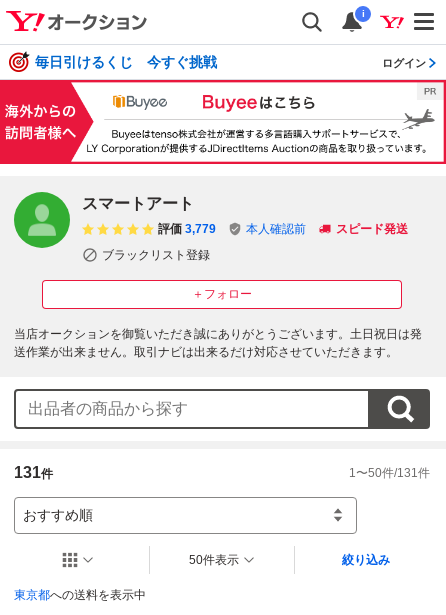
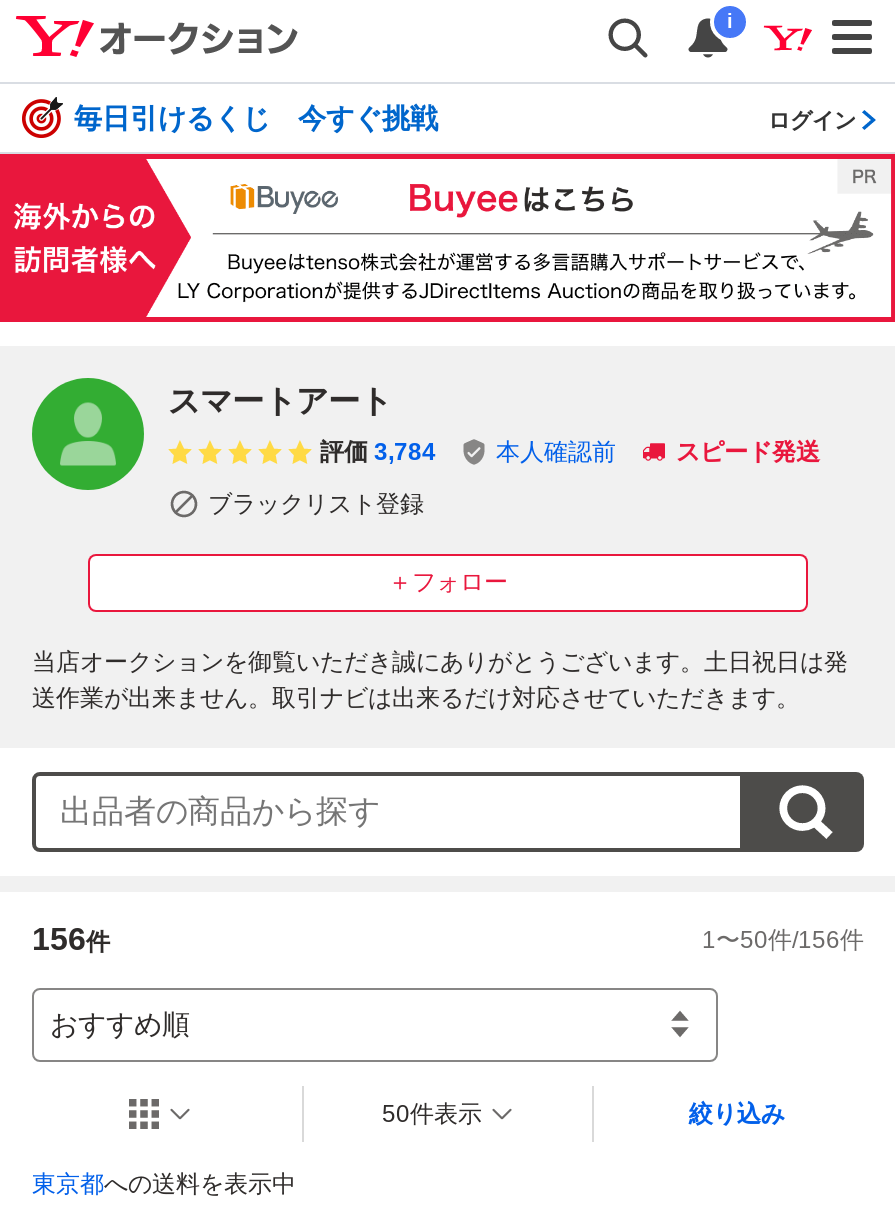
[158,222,216,236] 評価 3,779 -> [320,437,436,465] 評価 3,784
[14,464,53,481] 131件 -> [32,921,110,955] 156件
[349,466,430,480] 1〜50件/131件 -> [702,925,864,953] 1〜50件/156件

